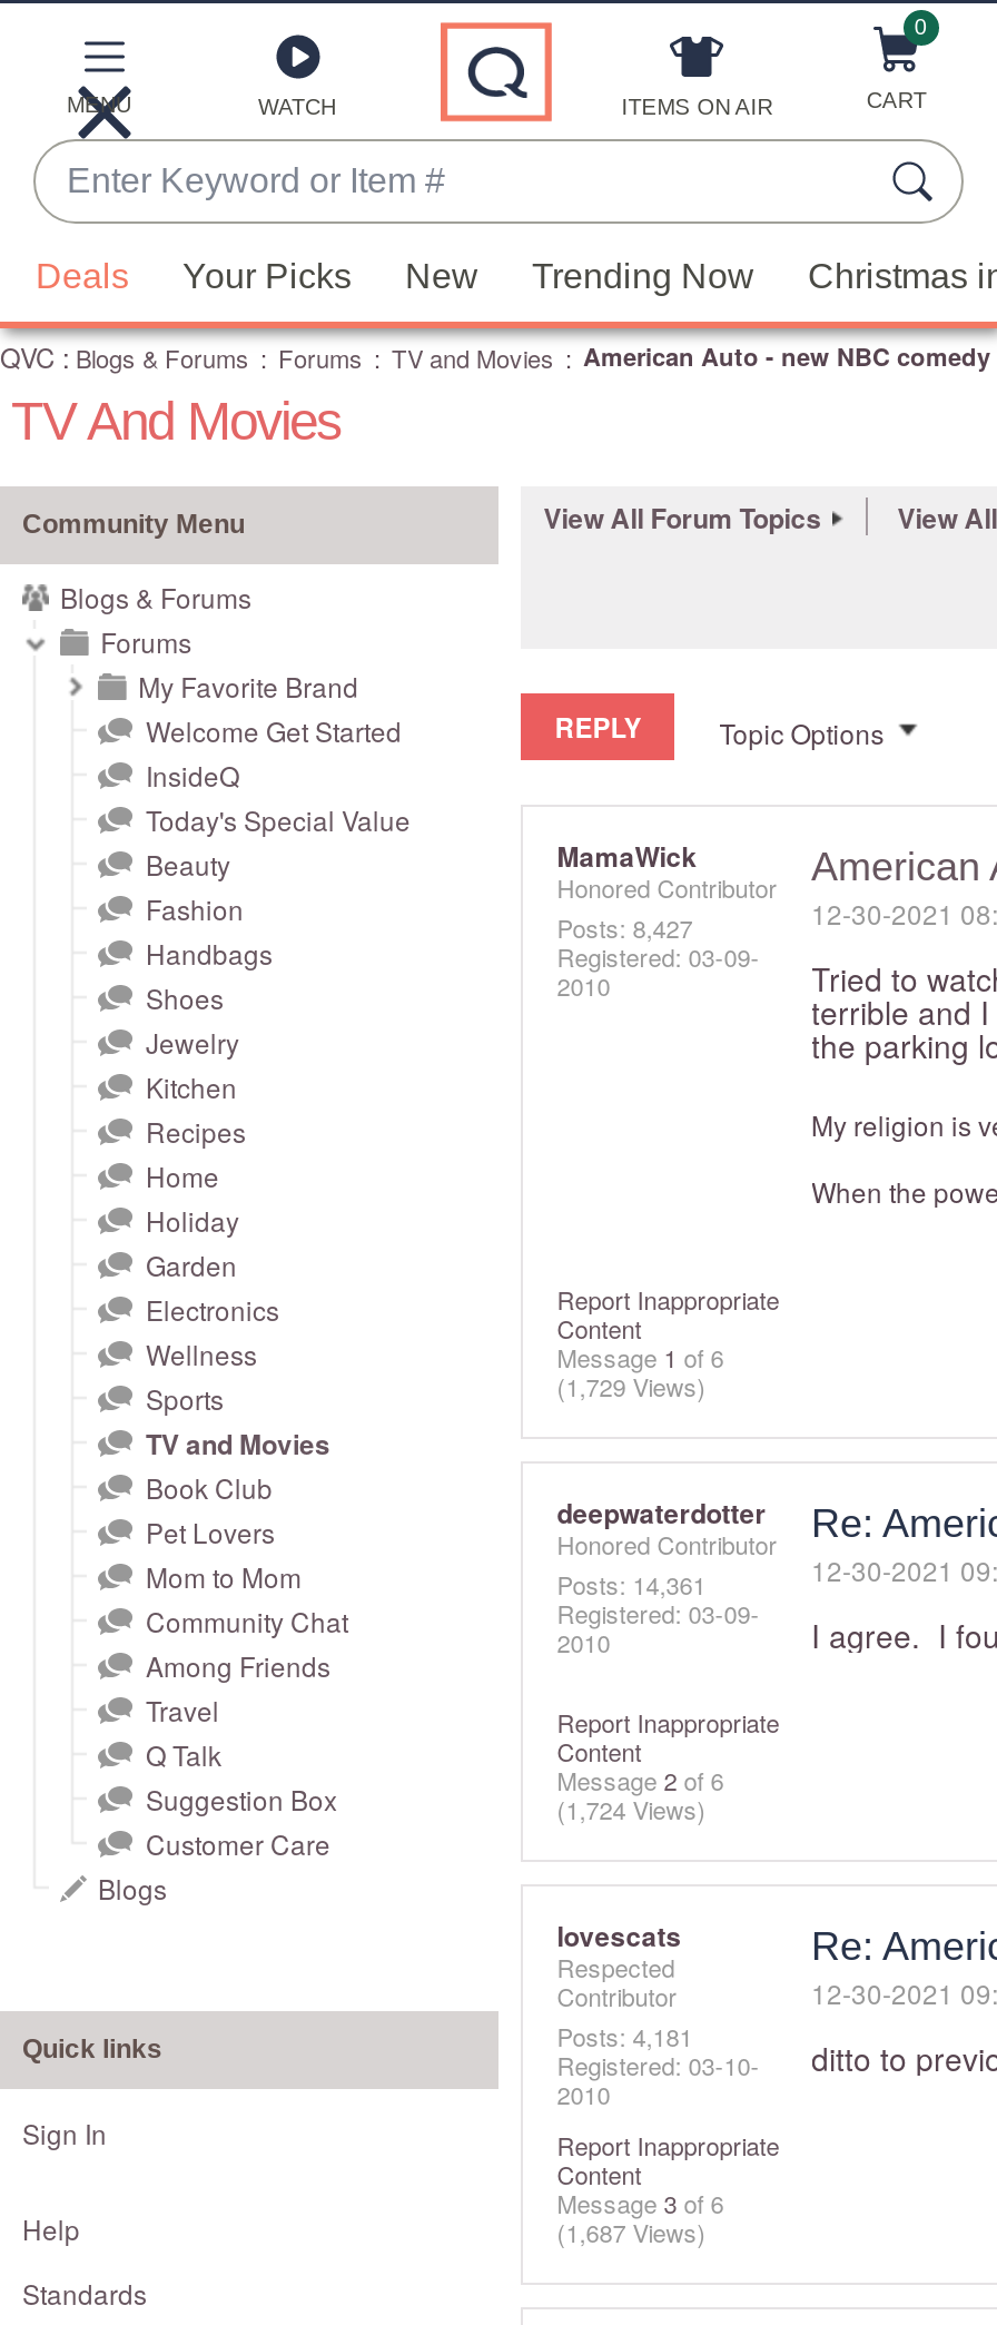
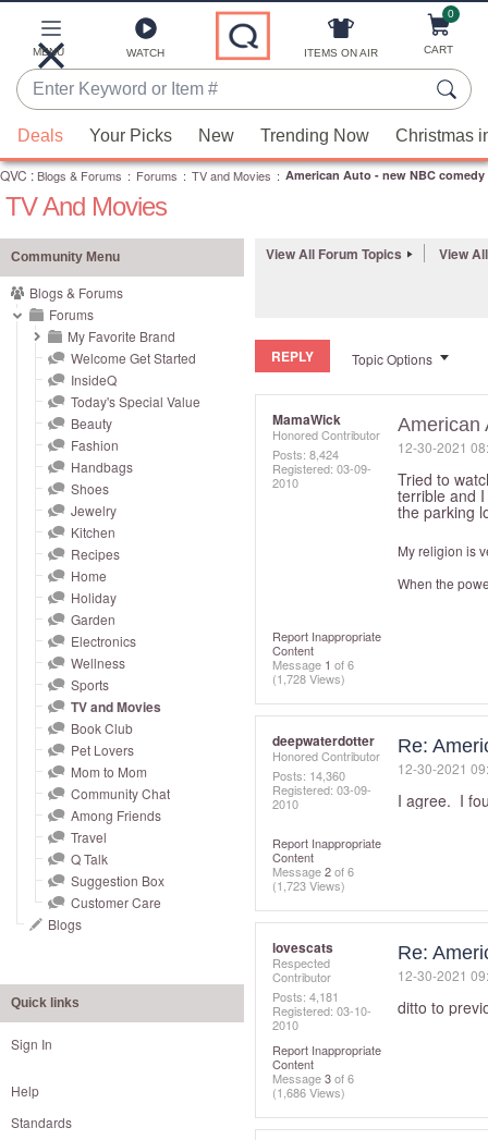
[557,909,693,945] Posts: 8,427 -> [273,445,339,463] Posts: 8,424
[557,1368,706,1403] (1,729 Views) -> [273,670,346,687] (1,728 Views)
[557,1566,706,1602] Posts: 14,361 -> [273,767,346,784] Posts: 14,360
[557,1791,706,1826] (1,724 Views) -> [273,877,346,894] (1,723 Views)
[557,2214,706,2249] (1,687 Views) -> [273,1083,346,1101] (1,686 Views)

